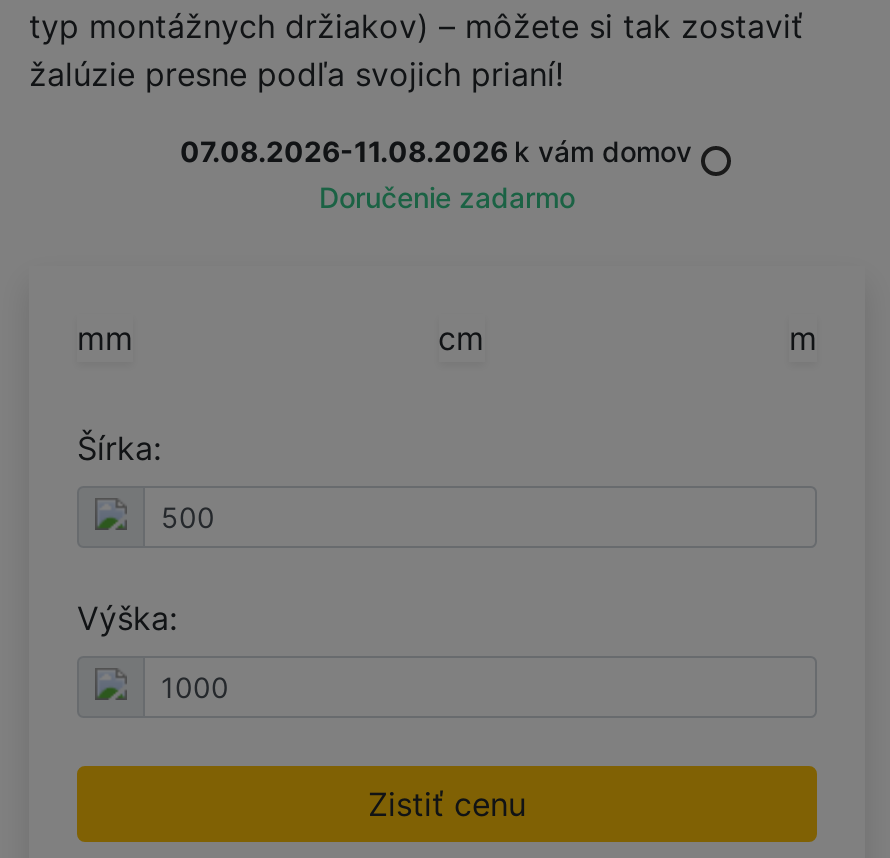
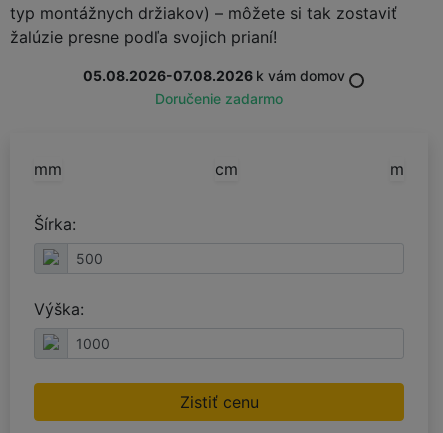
[180,133,700,167] 07.08.2026-11.08.2026 k vám domov -> [82,67,348,84] 05.08.2026-07.08.2026 k vám domov

